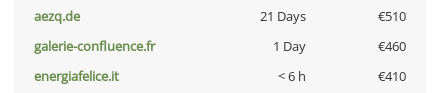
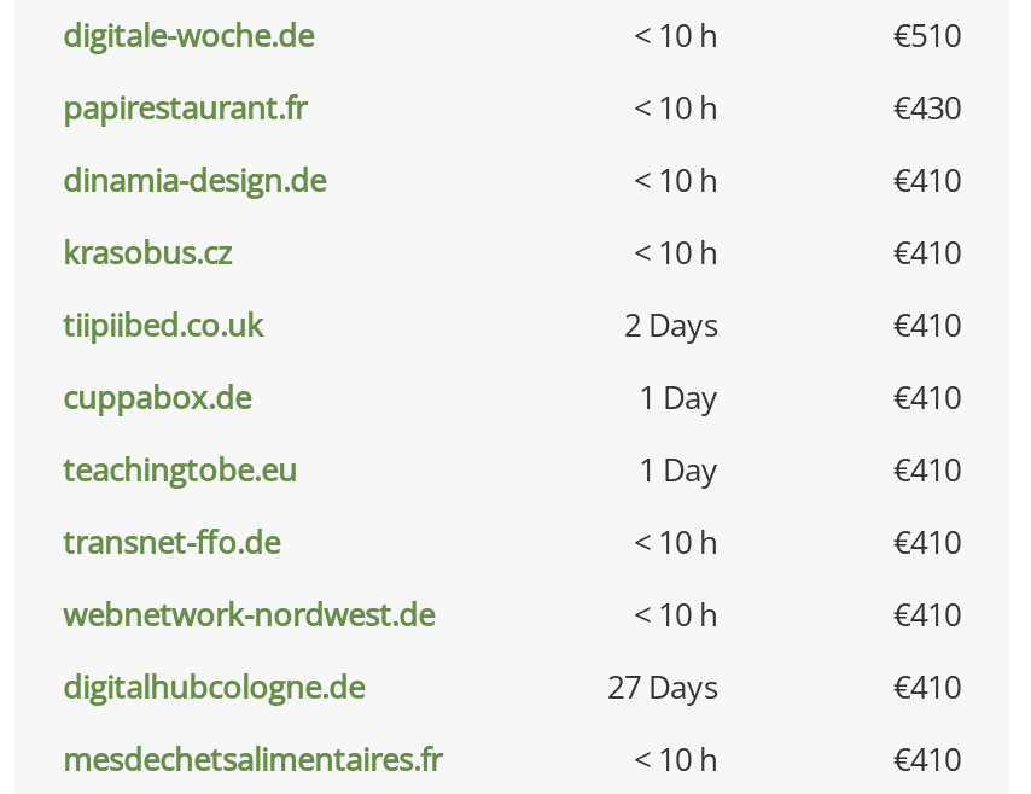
[34,7,305,25] aezq.de | 21 Days -> [63,13,718,57] digitale-woche.de | < 10 h
[34,37,155,55] galerie-confluence.fr -> [63,86,961,419] papirestaurant.fr | < 10 h | €430 | dinamia-design.de | < 10 h | €410 | krasobus.cz | < 10 h | €410 | tiipiibed.co.uk | 2 Days | €410 | cuppabox.de
[34,37,406,85] €460 | energiafelice.it | < 6 h -> [63,375,961,781] €410 | teachingtobe.eu | 1 Day | €410 | transnet-ffo.de | < 10 h | €410 | webnetwork-nordwest.de | < 10 h | €410 | digitalhubcologne.de | 27 Days | €410 | mesdechetsalimentaires.fr | < 10 h

